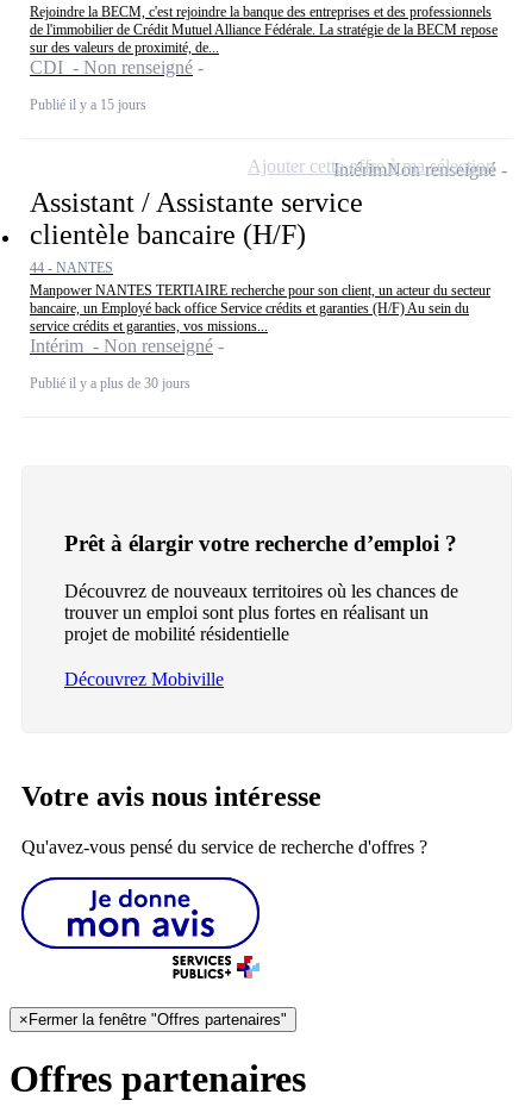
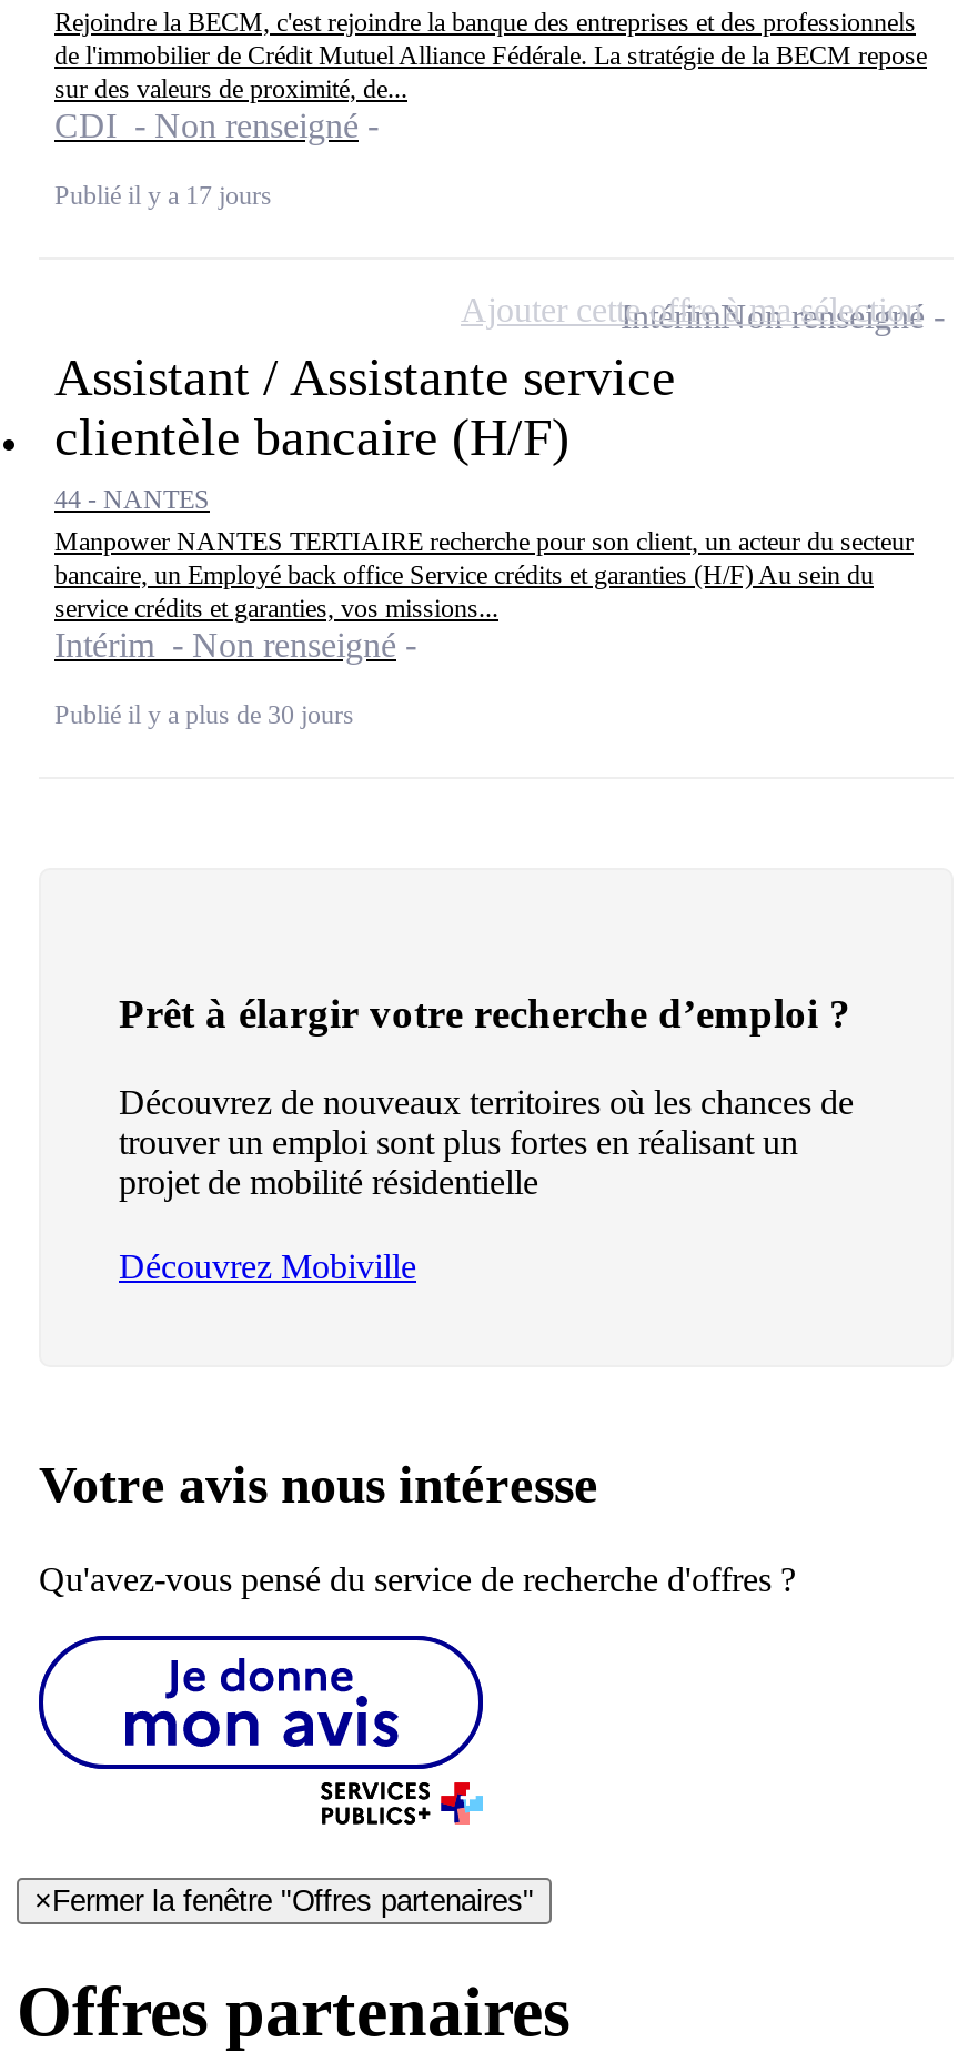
[30,97,146,113] Publié il y a 15 jours -> [54,180,272,212] Publié il y a 17 jours

